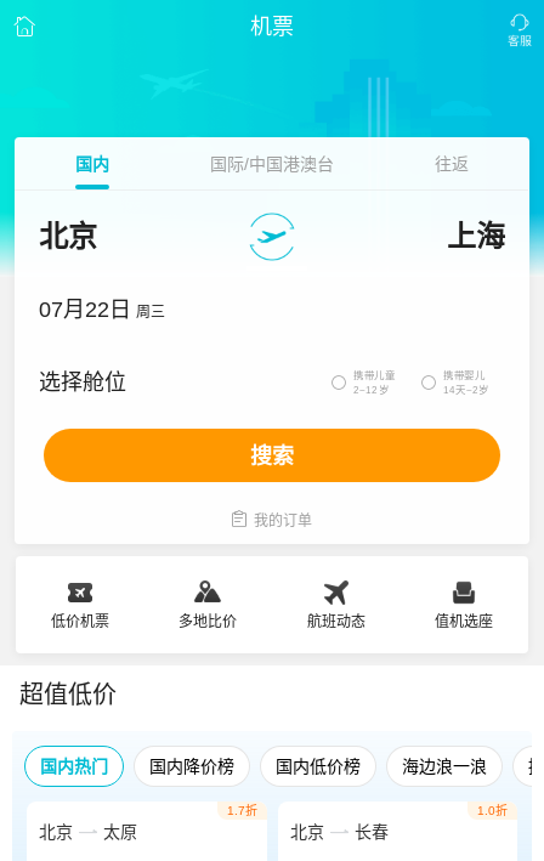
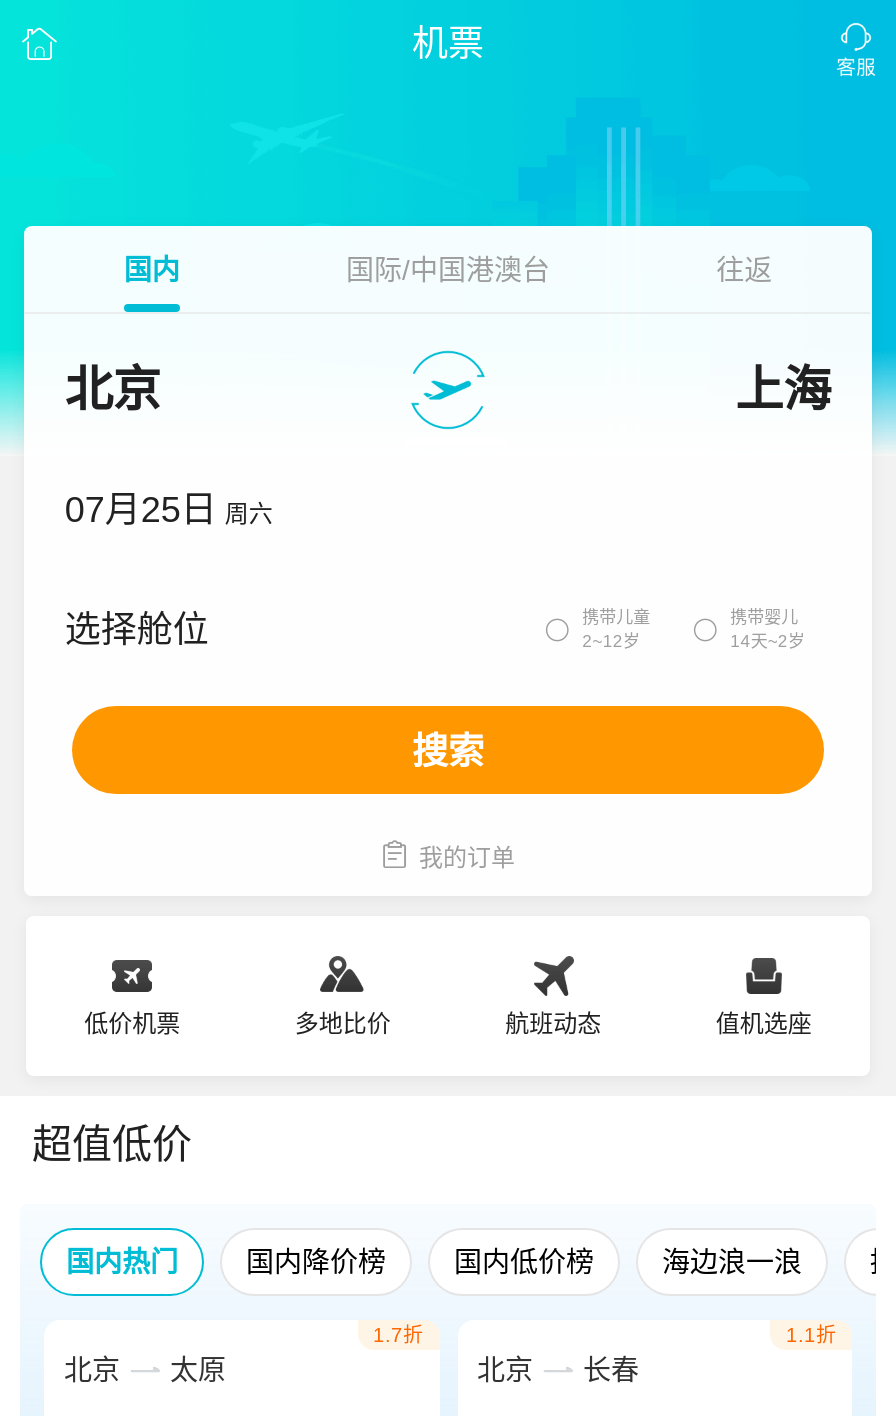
[39,298,166,322] 07月22日 周三 -> [65,490,273,530] 07月25日 周六
[477,804,508,817] 1.0折 -> [786,1324,836,1346] 1.1折

